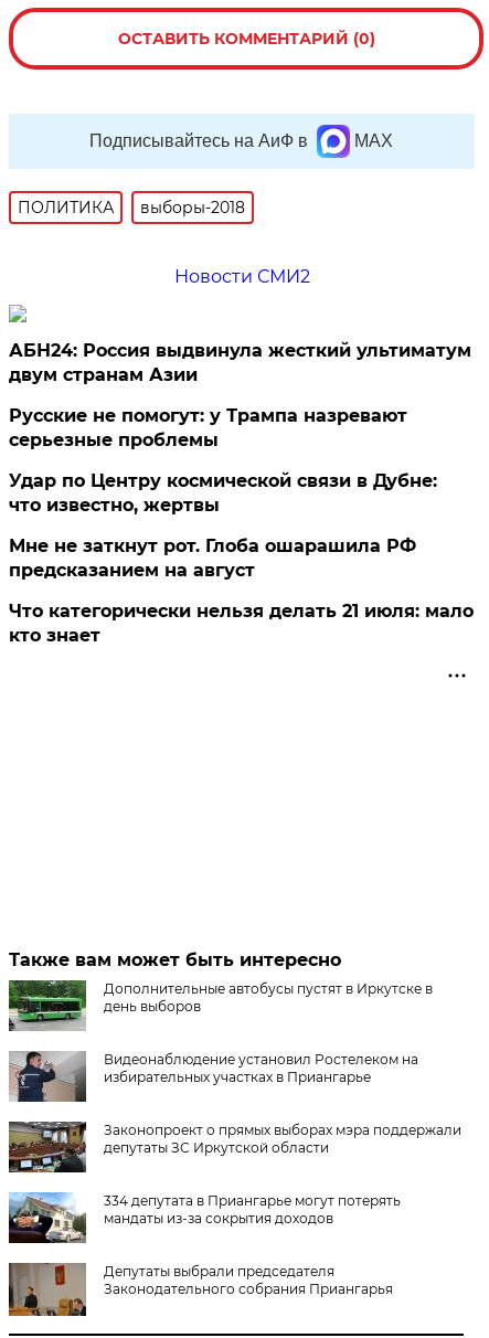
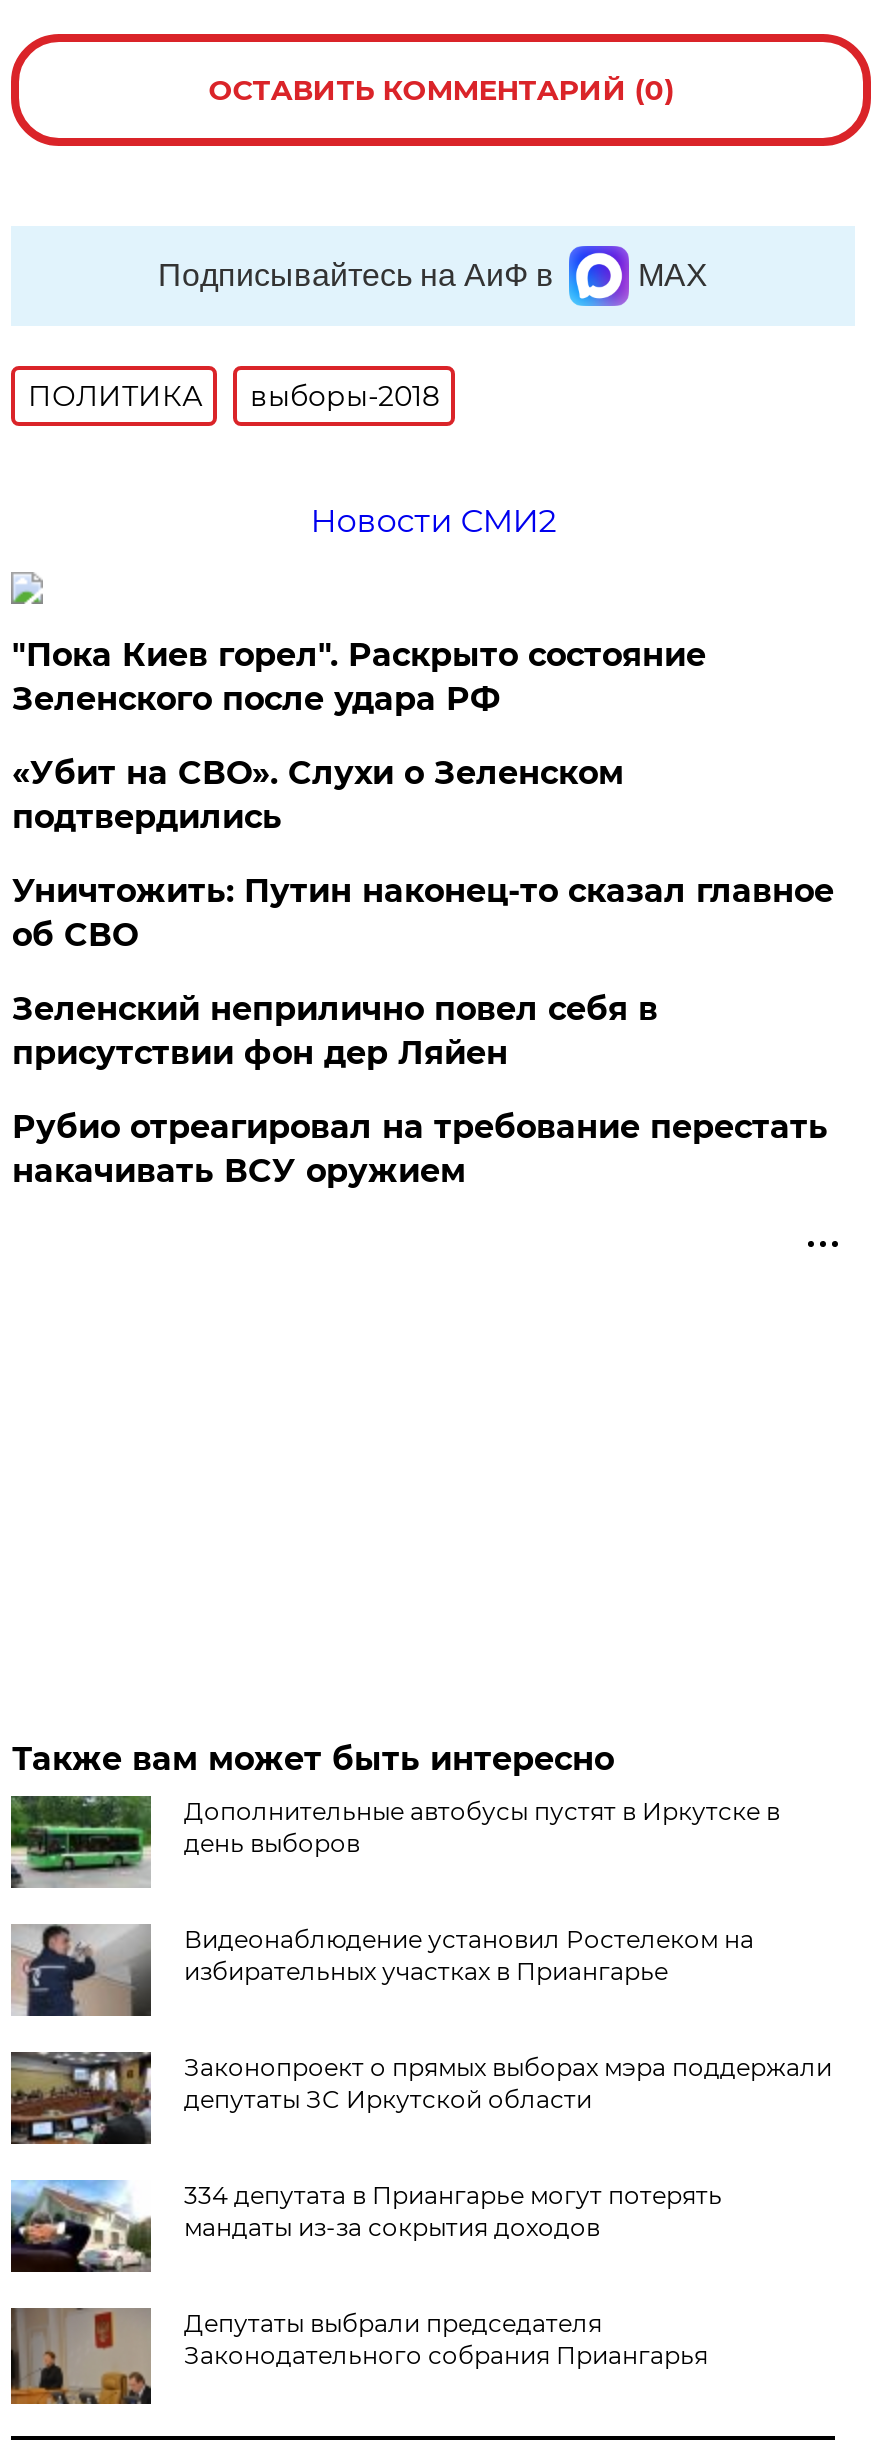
[9,340,472,385] АБН24: Россия выдвинула жесткий ультиматум | двум странам Азии -> [12,636,706,718] "Пока Киев горел". Раскрыто состояние | Зеленского после удара РФ
[9,405,408,450] Русские не помогут: у Трампа назревают | серьезные проблемы -> [12,754,624,836] «Убит на СВО». Слухи о Зеленском | подтвердились
[9,470,438,515] Удар по Центру космической связи в Дубне: | что известно, жертвы -> [12,872,834,954] Уничтожить: Путин наконец-то сказал главное | об СВО
[9,535,417,581] Мне не заткнут рот. Глоба ошарашила РФ | предсказанием на август -> [12,990,658,1072] Зеленский неприлично повел cебя в | присутствии фон дер Ляйен
[9,600,474,646] Что категорически нельзя делать 21 июля: мало | кто знает -> [12,1108,828,1190] Рубио отреагировал на требование перестать | накачивать ВСУ оружием

